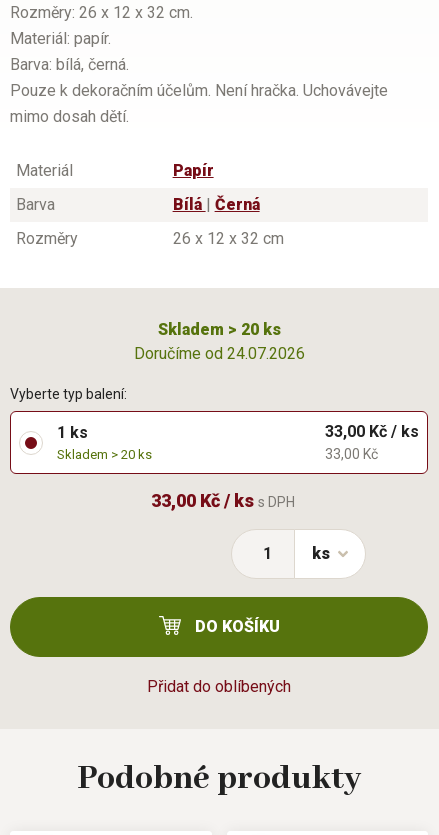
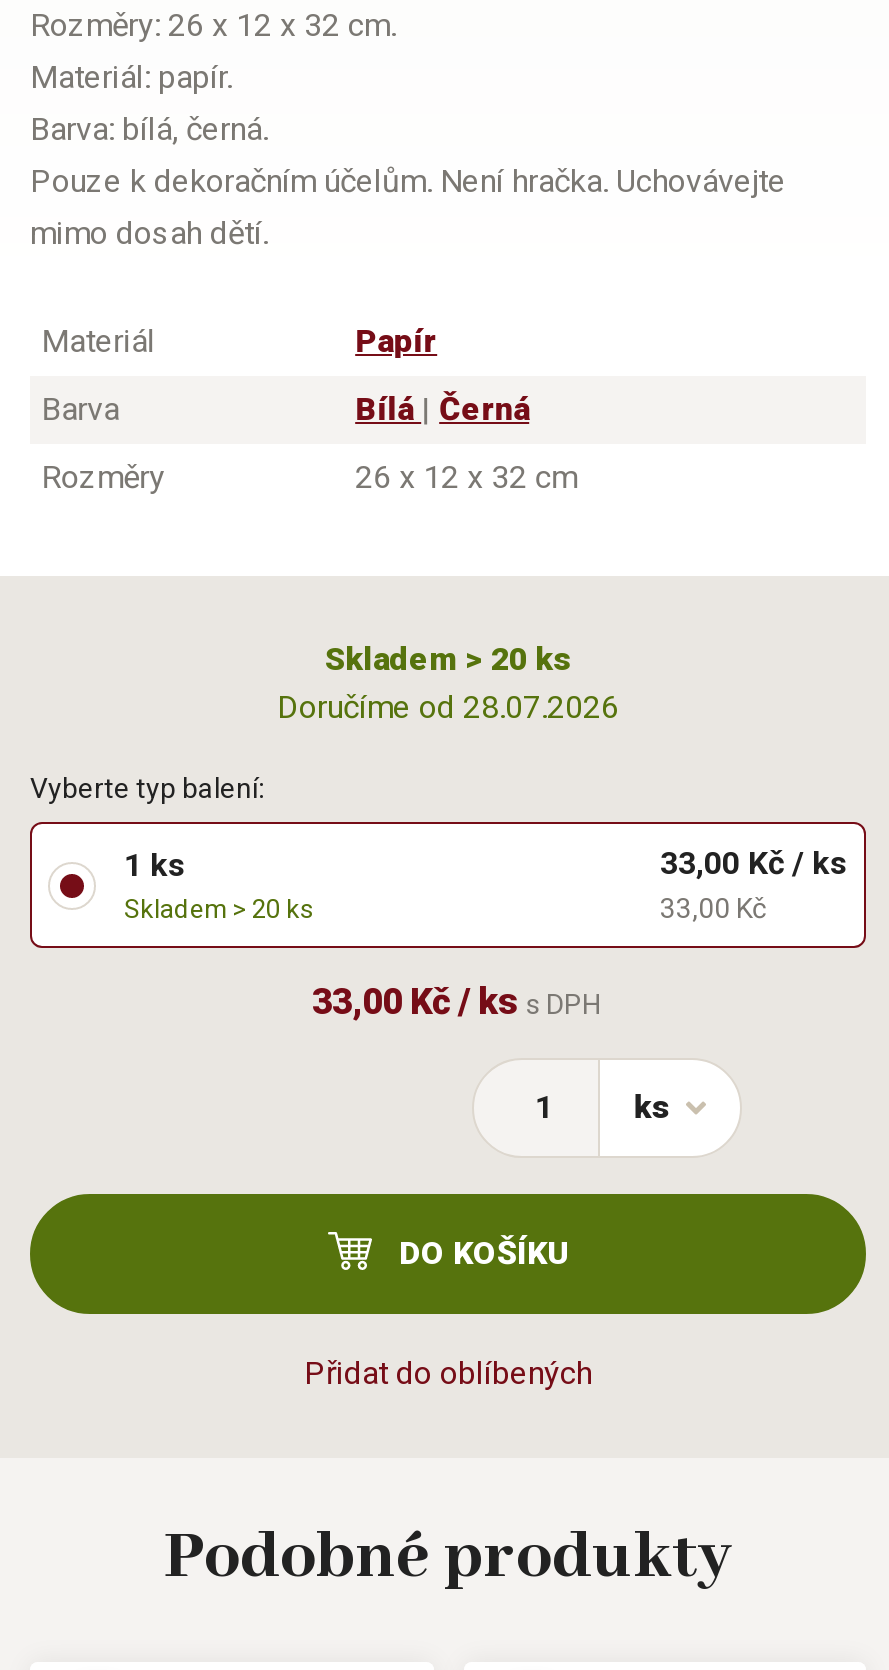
[133,344,304,363] Doručíme od 24.07.2026 -> [277,689,619,727] Doručíme od 28.07.2026

